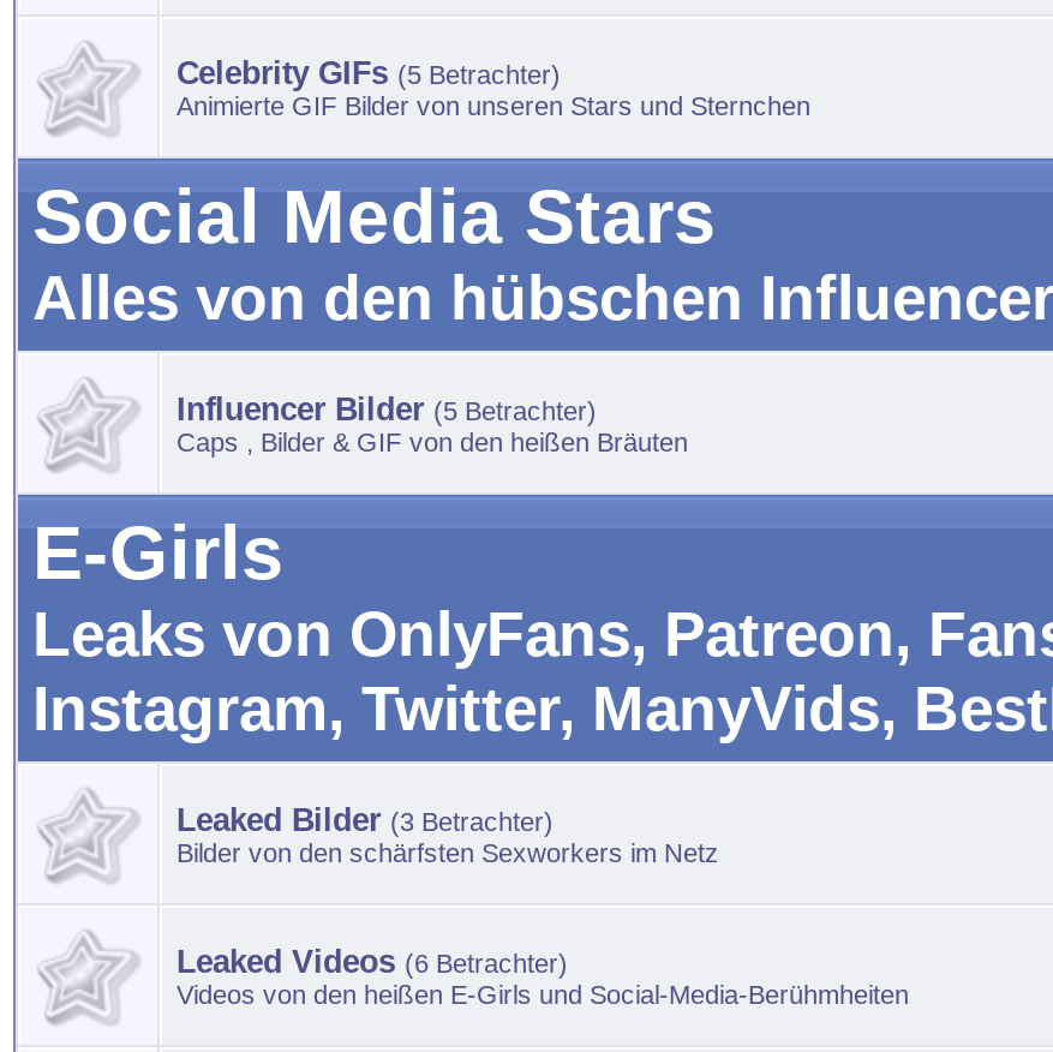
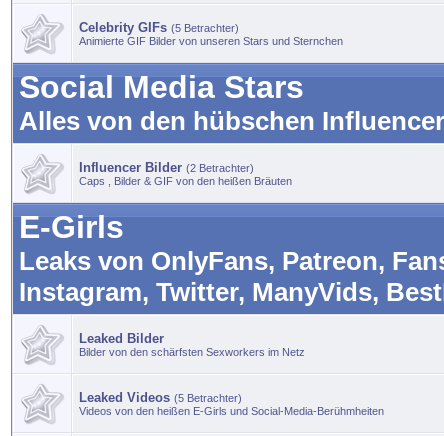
[177,391,597,428] Influencer Bilder (5 Betrachter) -> [79,160,254,175] Influencer Bilder (2 Betrachter)
[177,802,554,838] Leaked Bilder (3 Betrachter) -> [79,331,164,346] Leaked Bilder
[177,944,568,980] Leaked Videos (6 Betrachter) -> [79,390,242,405] Leaked Videos (5 Betrachter)

